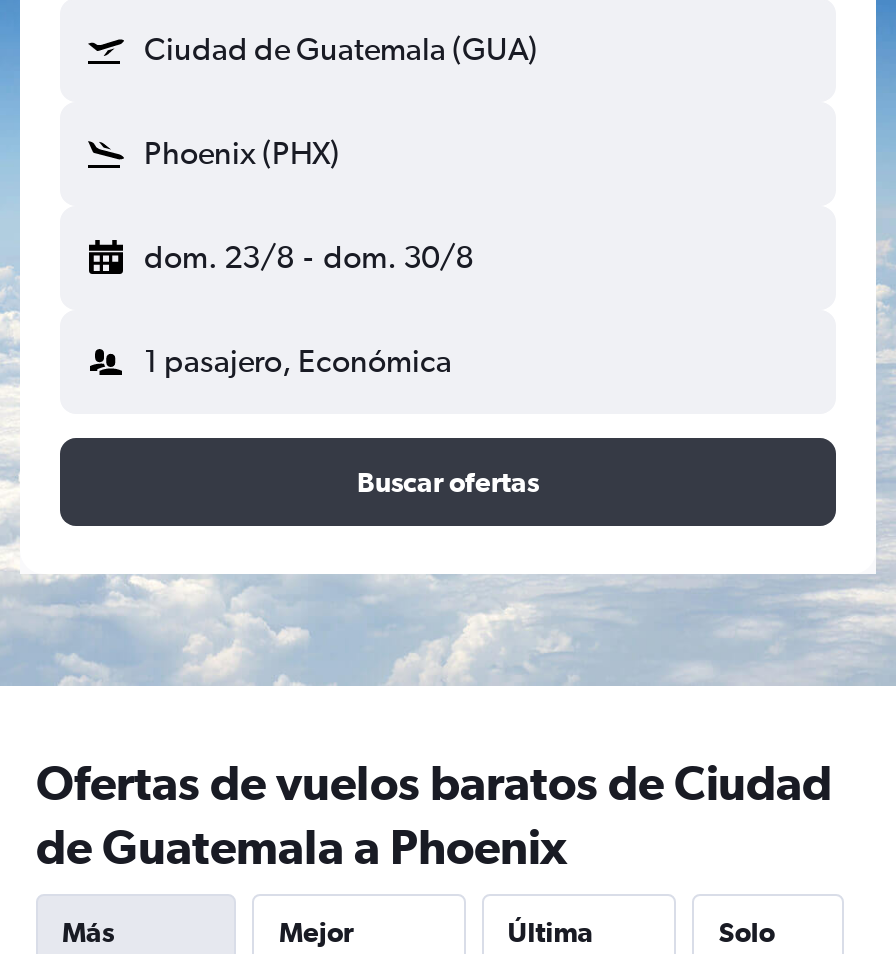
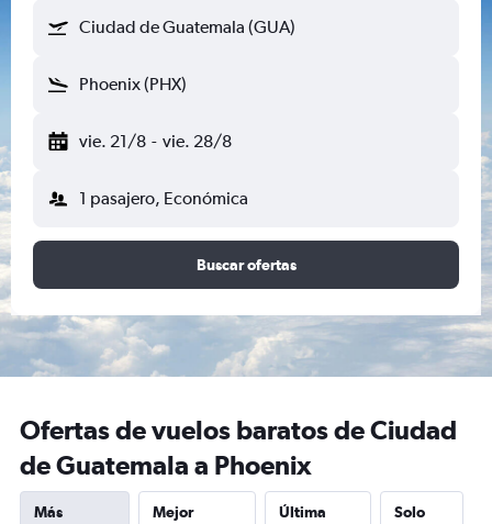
[144,238,473,276] dom. 23/8 - dom. 30/8 -> [79,131,231,152] vie. 21/8 - vie. 28/8

